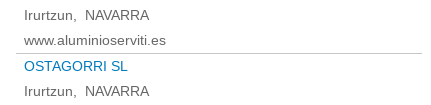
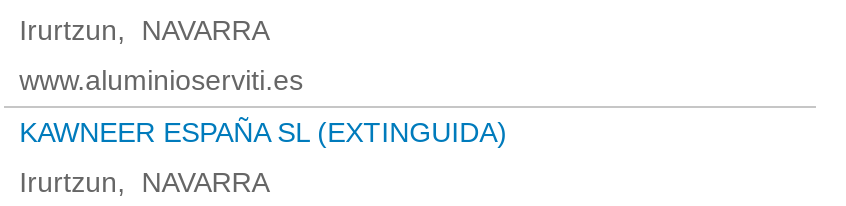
[24,57,128,73] OSTAGORRI SL -> [19,115,507,147] KAWNEER ESPAÑA SL (EXTINGUIDA)

